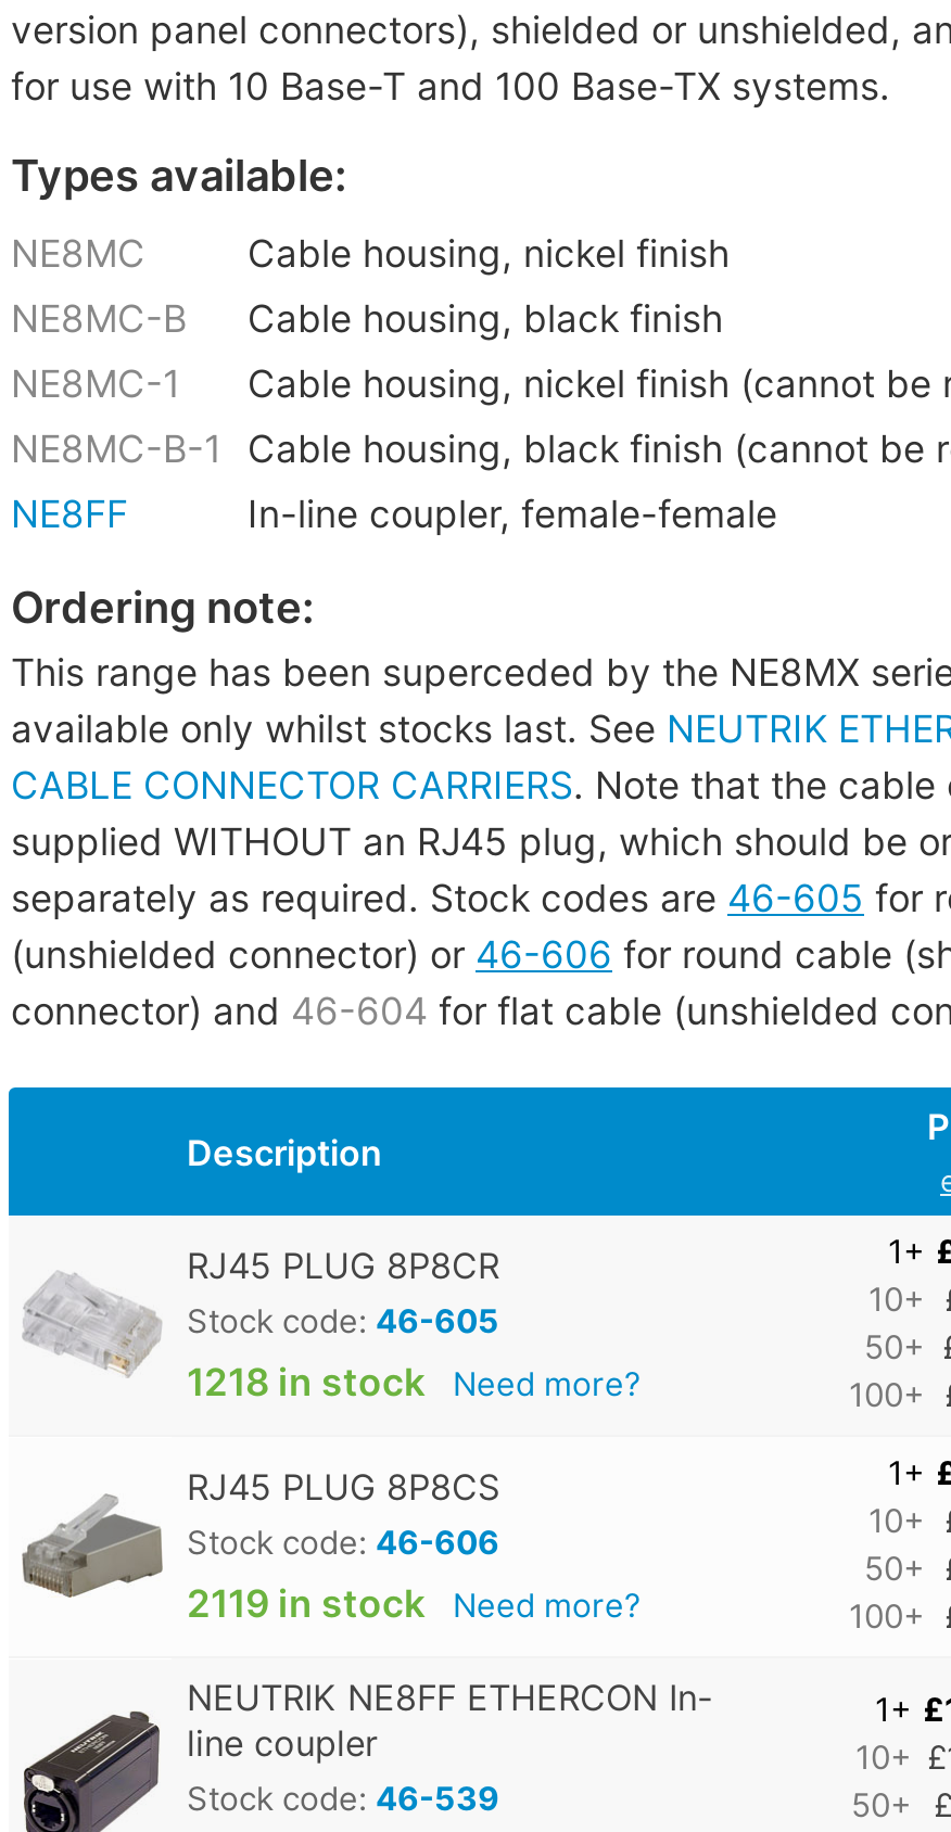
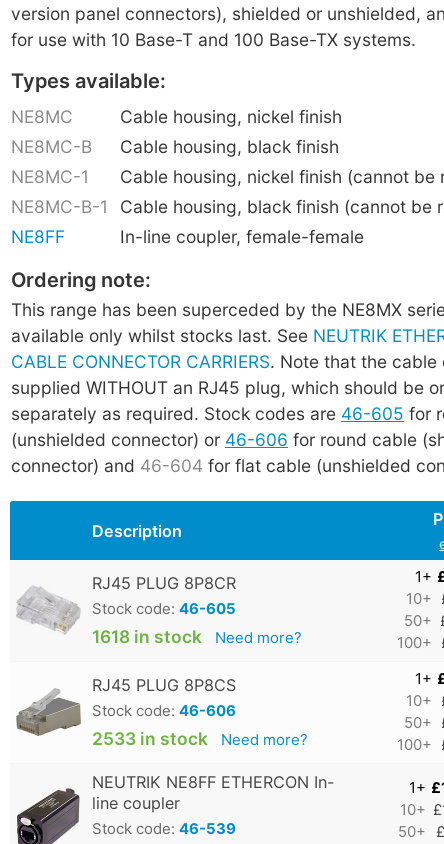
[187,1360,642,1405] 1218 in stock Need more? -> [92,626,301,647] 1618 in stock Need more?
[187,1581,642,1627] 2119 in stock Need more? -> [92,728,307,749] 2533 in stock Need more?

